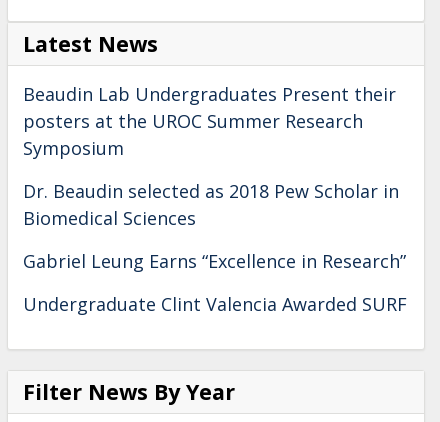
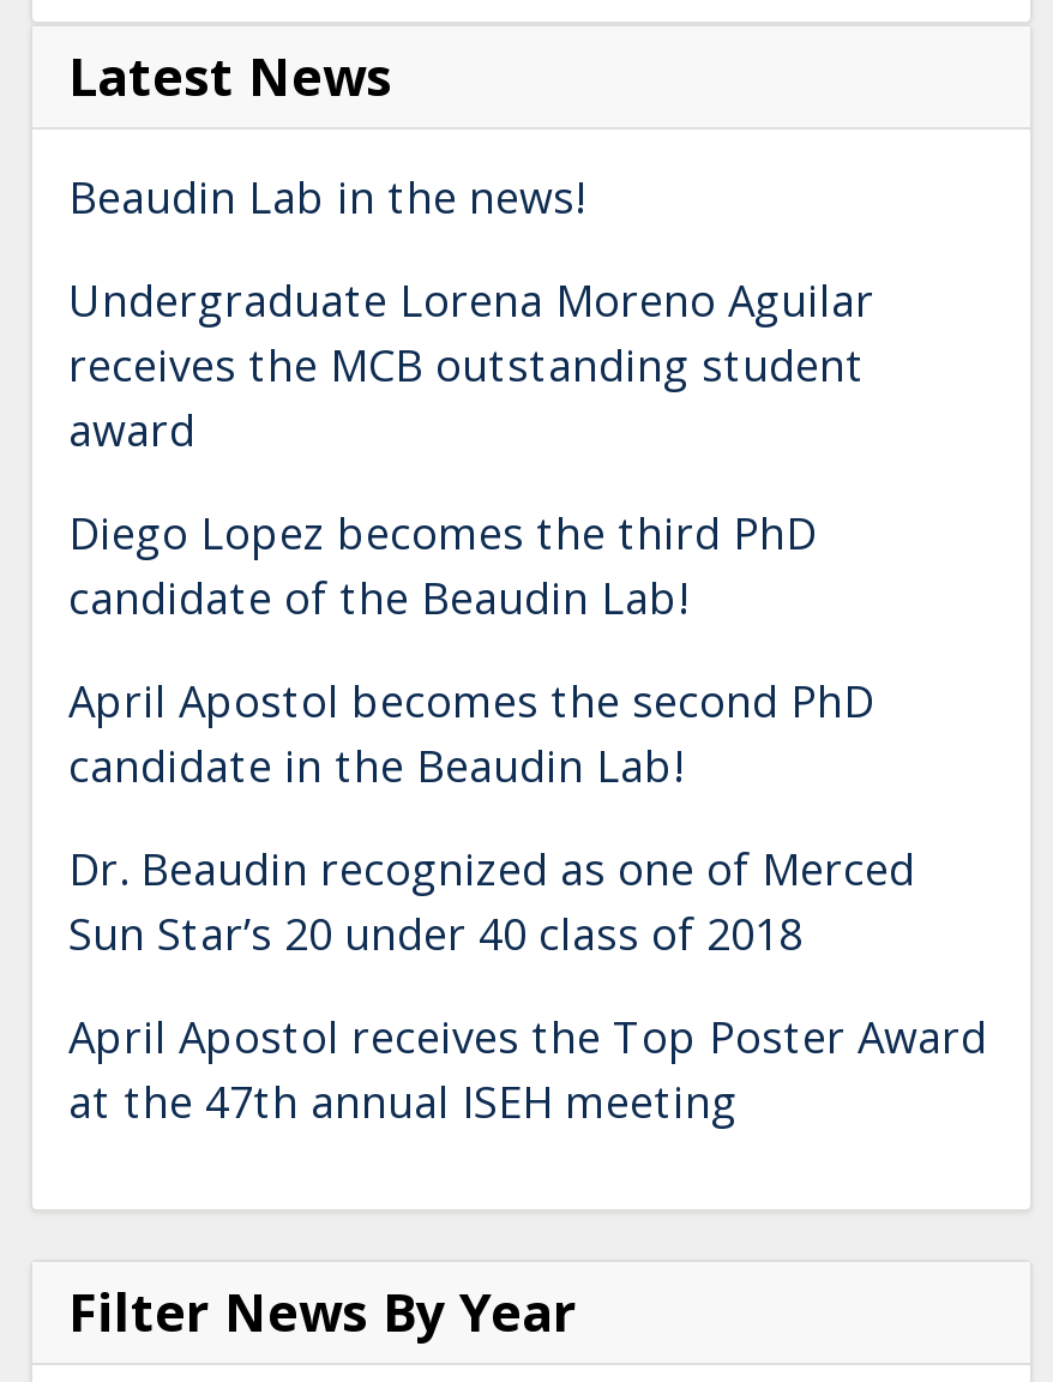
[23,82,407,316] Beaudin Lab Undergraduates Present their | posters at the UROC Summer Research | Symposium | Dr. Beaudin selected as 2018 Pew Scholar in | Biomedical Sciences | Gabriel Leung Earns “Excellence in Research” | Undergraduate Clint Valencia Awarded SURF -> [68,167,987,1130] Beaudin Lab in the news! | Undergraduate Lorena Moreno Aguilar | receives the MCB outstanding student | award | Diego Lopez becomes the third PhD | candidate of the Beaudin Lab! | April Apostol becomes the second PhD | candidate in the Beaudin Lab! | Dr. Beaudin recognized as one of Merced | Sun Star’s 20 under 40 class of 2018 | April Apostol receives the Top Poster Award | at the 47th annual ISEH meeting

